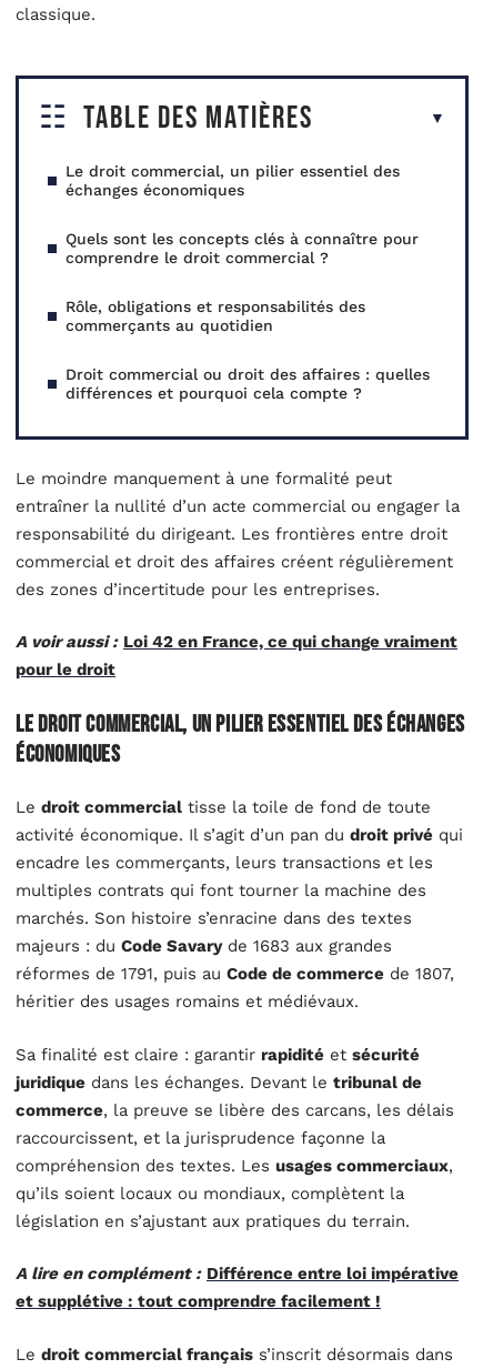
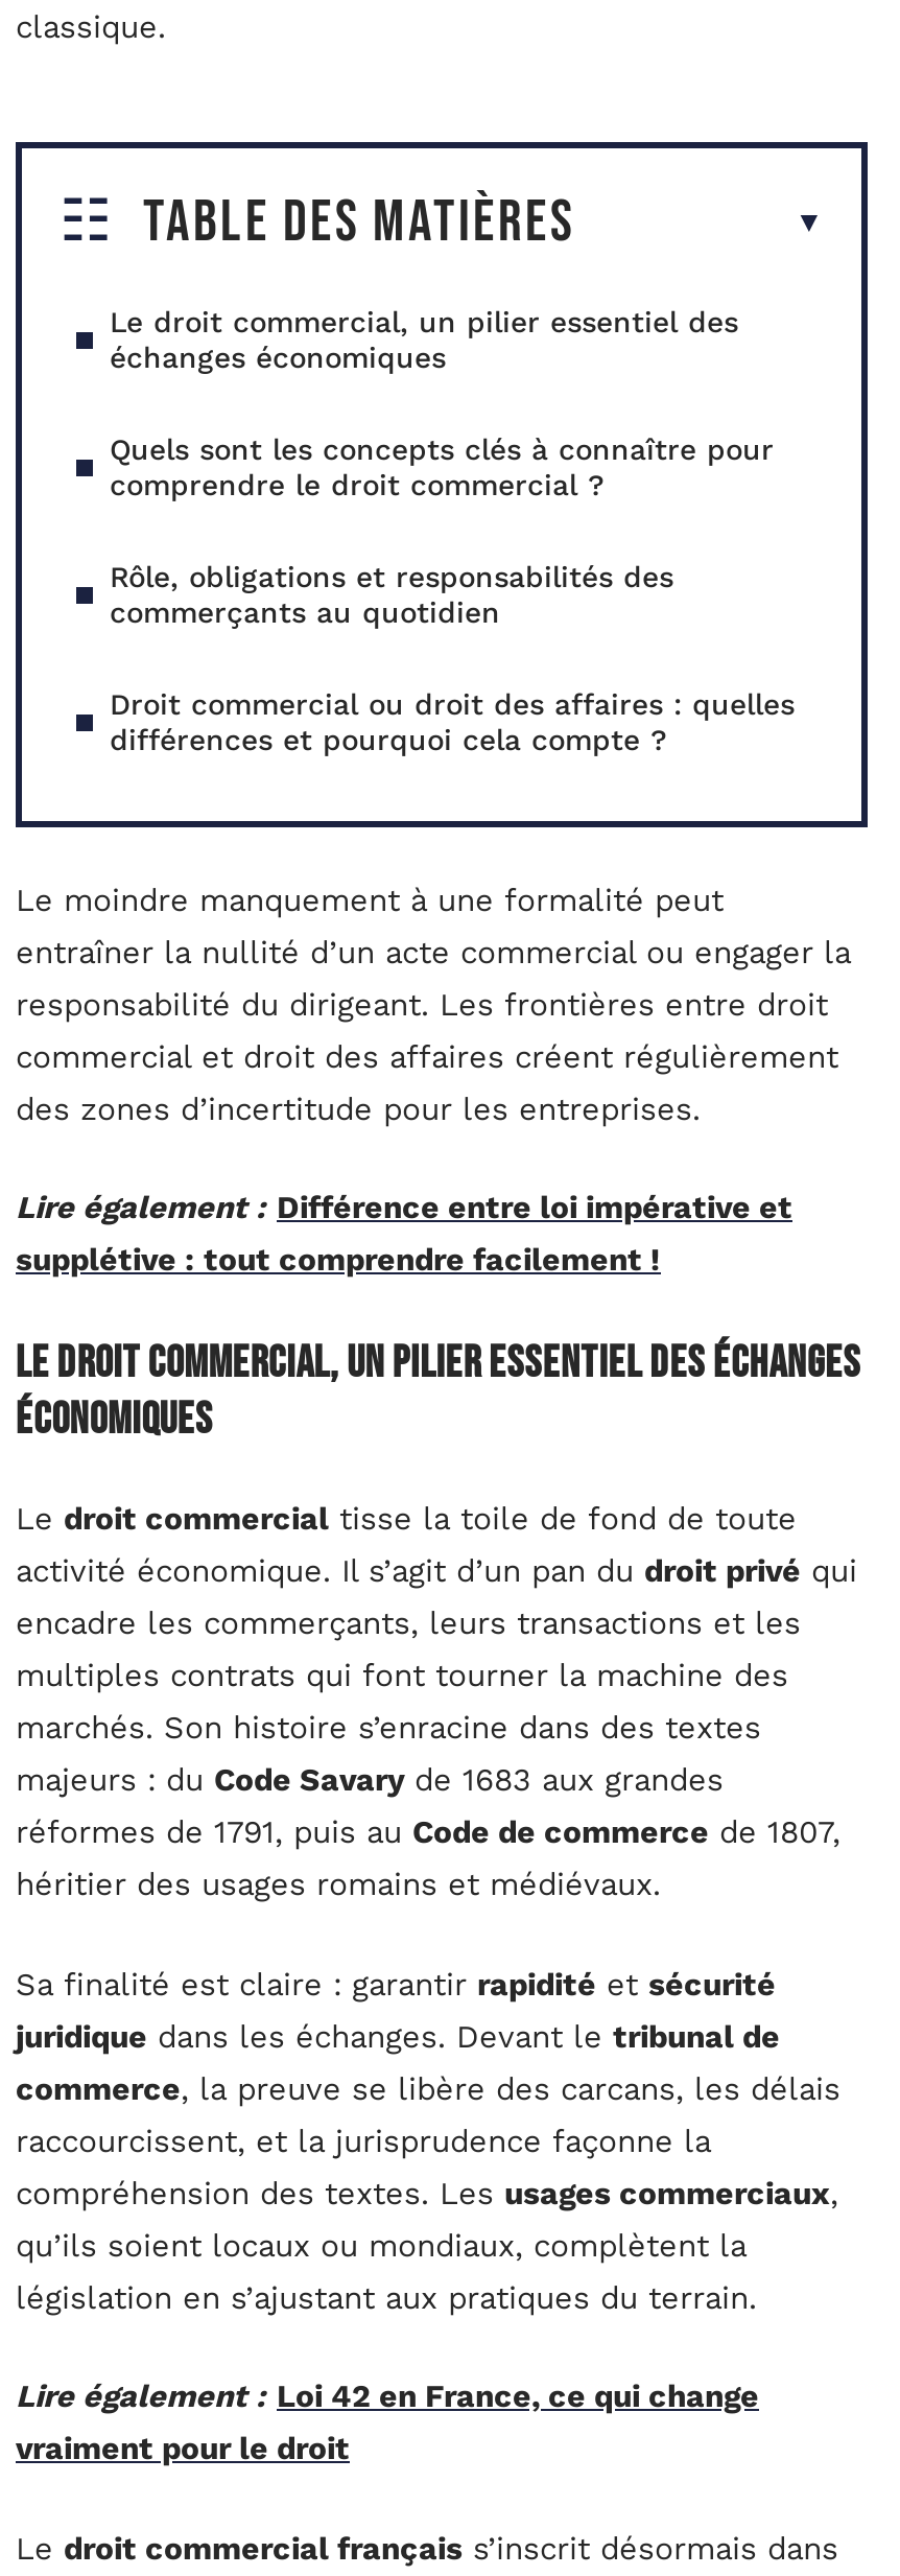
[16,632,457,680] A voir aussi : Loi 42 en France, ce qui change vraiment | pour le droit -> [16,1189,792,1279] Lire également : Différence entre loi impérative et | supplétive : tout comprendre facilement !
[16,1264,459,1311] A lire en complément : Différence entre loi impérative | et supplétive : tout comprendre facilement ! -> [16,2378,759,2468] Lire également : Loi 42 en France, ce qui change | vraiment pour le droit

